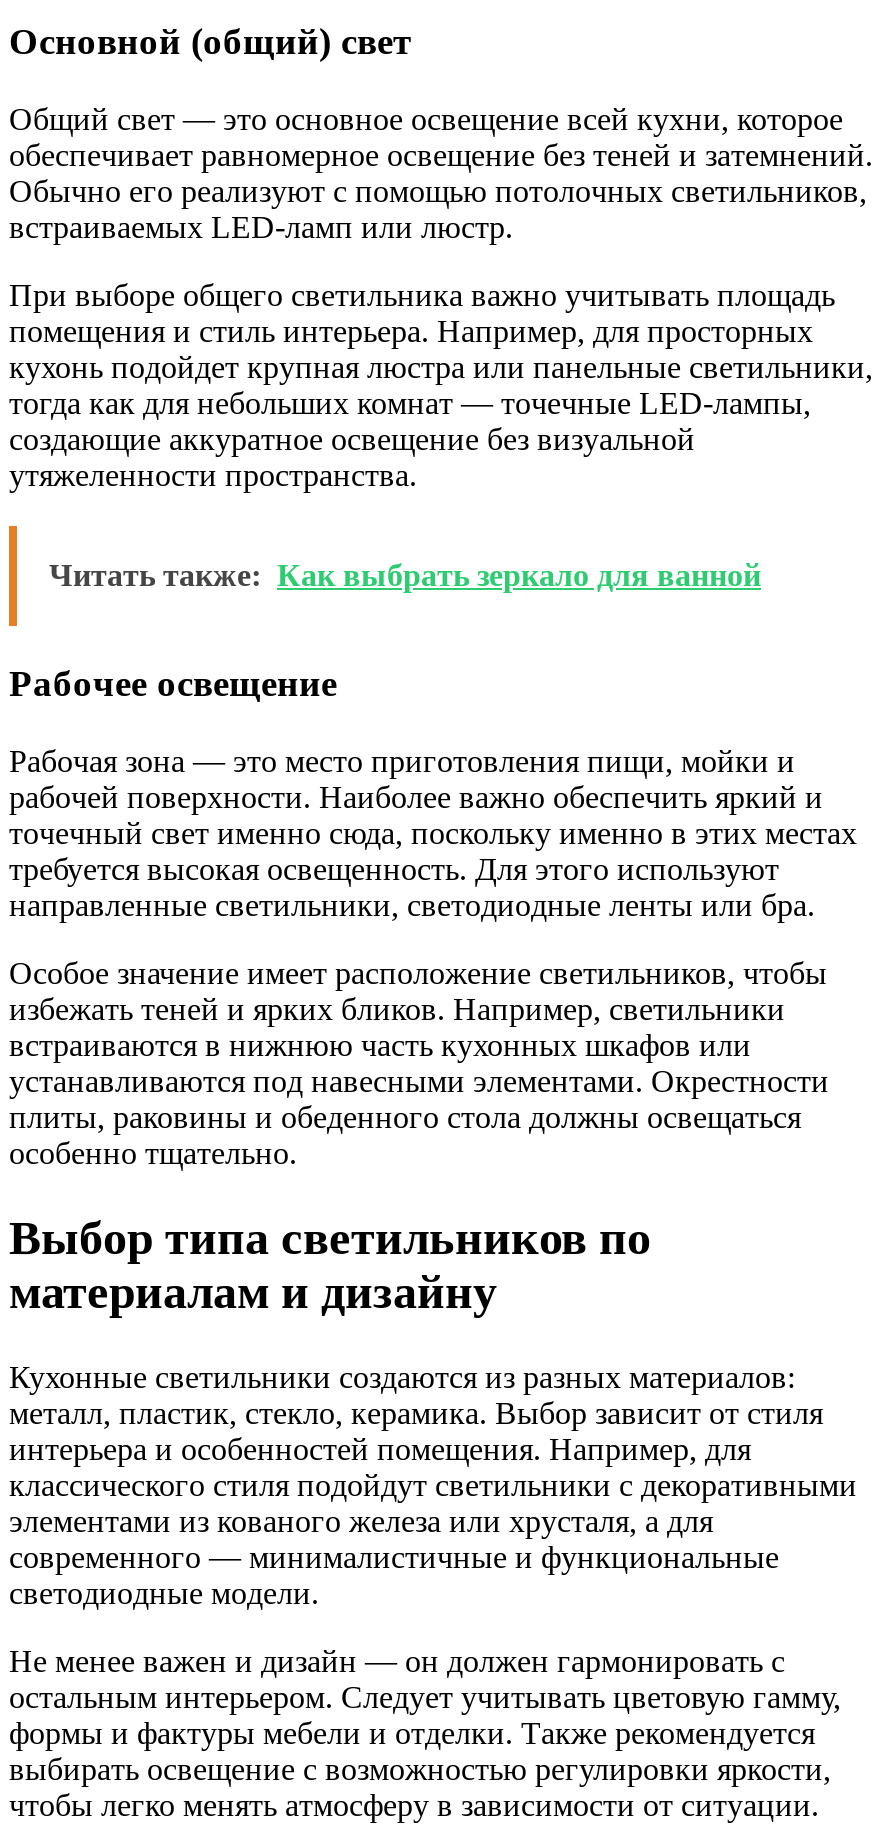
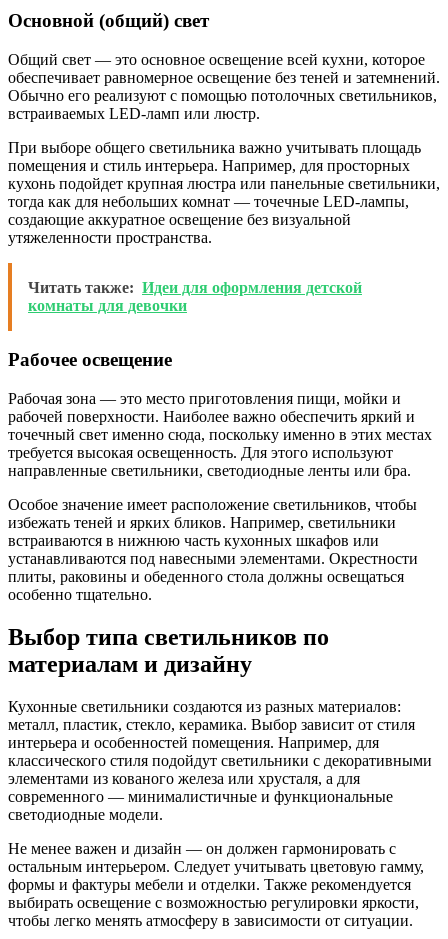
[49,557,761,591] Читать также: Как выбрать зеркало для ванной -> [28,278,362,313] Читать также: Идеи для оформления детской | комнаты для девочки

